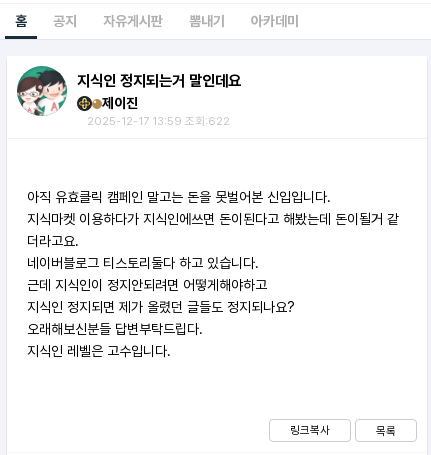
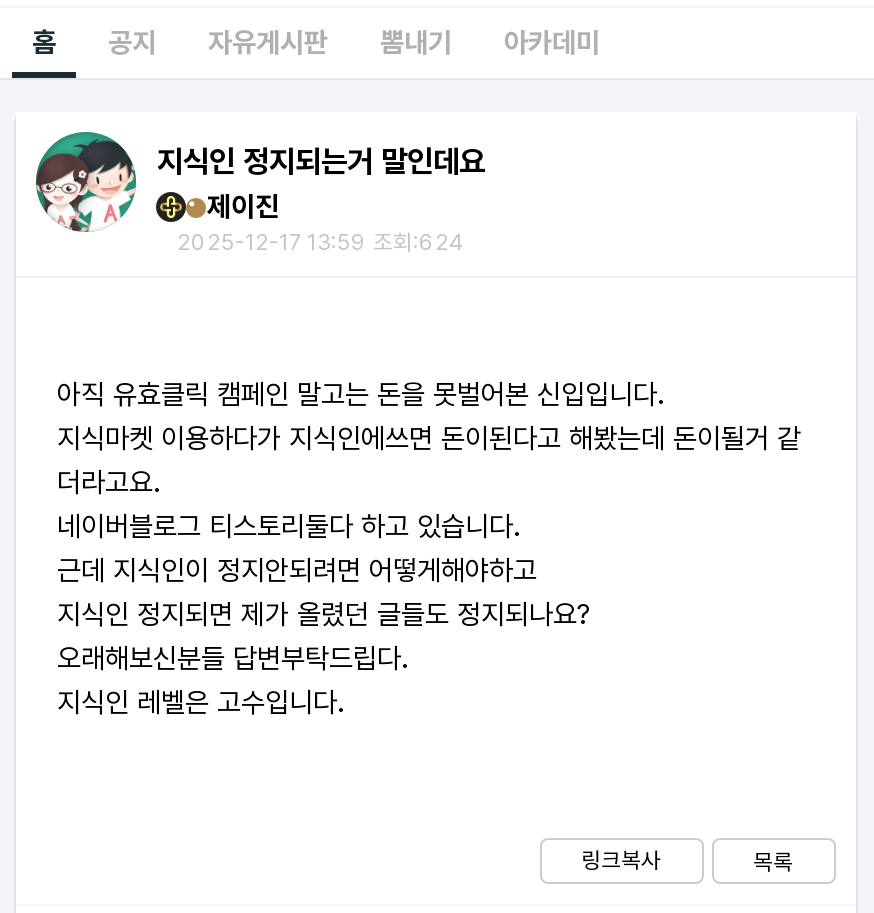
[87,114,230,128] 2025-12-17 13:59 조회:622 -> [177,228,465,256] 2025-12-17 13:59 조회:624

